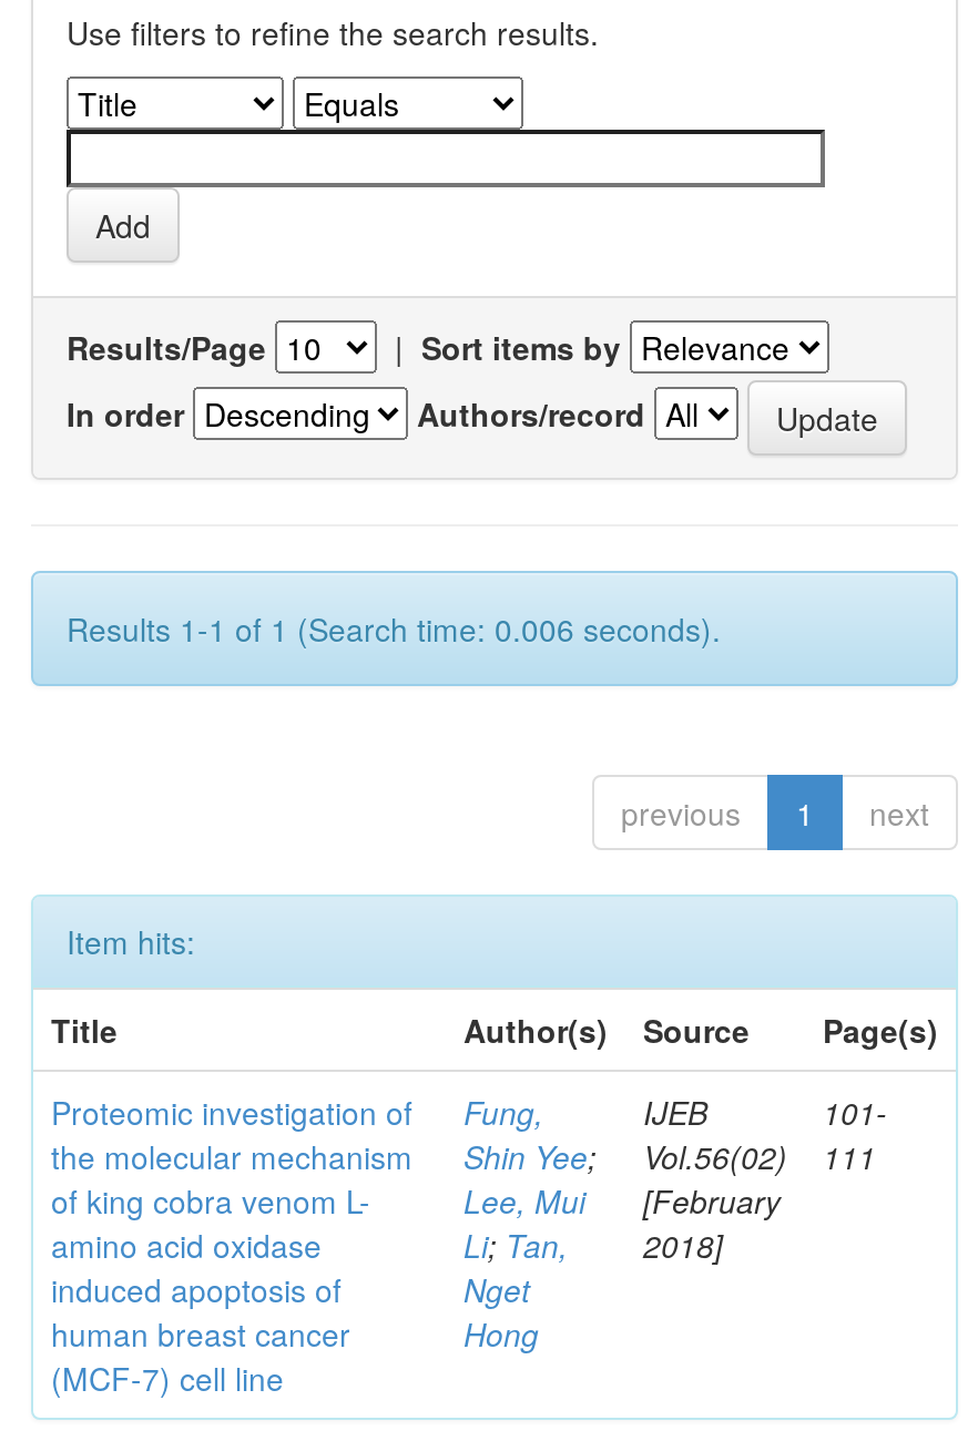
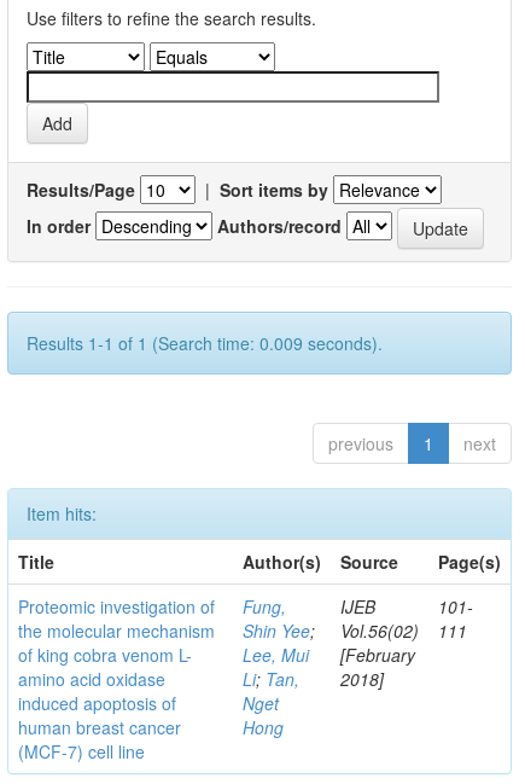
[67,606,721,651] Results 1-1 of 1 (Search time: 0.006 seconds). -> [27,331,383,355] Results 1-1 of 1 (Search time: 0.009 seconds).

